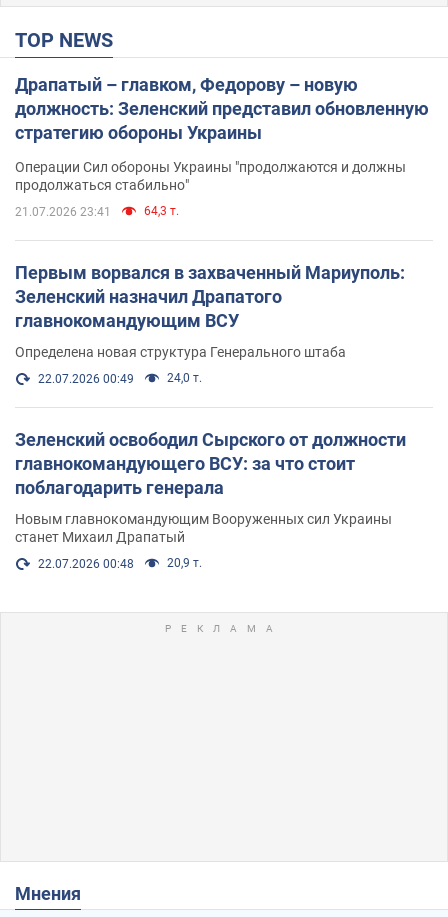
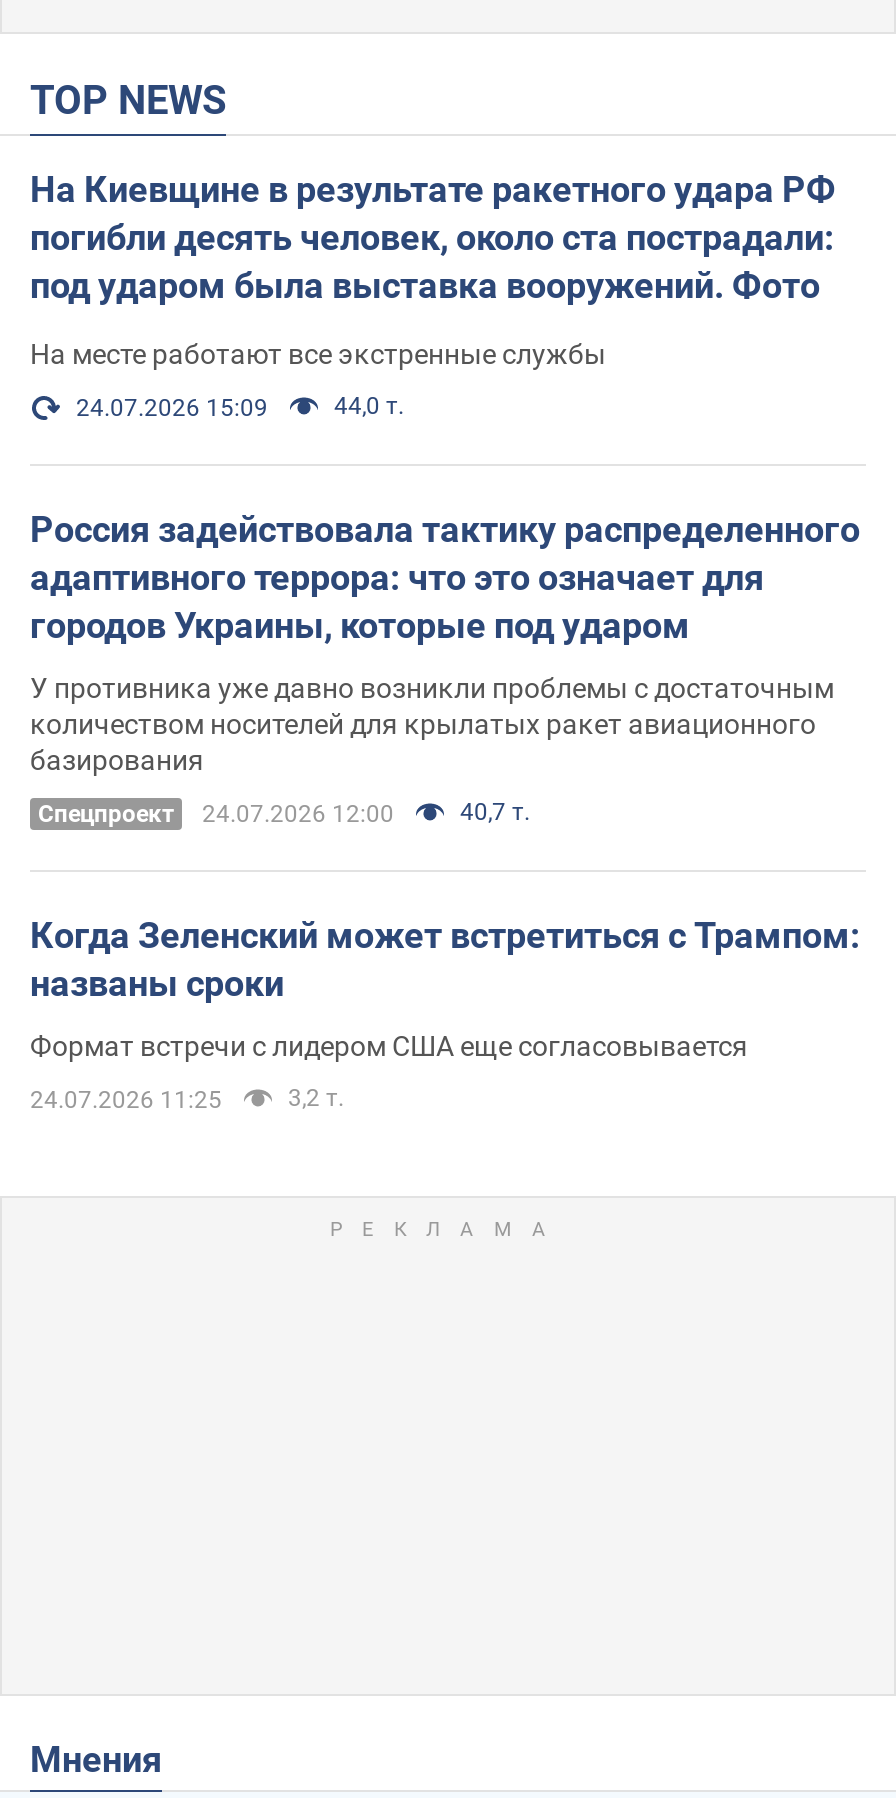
[15,74,429,143] Драпатый – главком, Федорову – новую | должность: Зеленский представил обновленную | стратегию обороны Украины -> [30,167,836,305] На Киевщине в результате ракетного удара РФ | погибли десять человек, около ста пострадали: | под ударом была выставка вооружений. Фото
[15,159,406,193] Операции Сил обороны Украины "продолжаются и должны | продолжаться стабильно" -> [30,337,606,369] На месте работают все экстренные службы
[15,204,179,219] 21.07.2026 23:41 | 64,3 т. -> [76,391,404,421] 24.07.2026 15:09 | 44,0 т.
[15,262,405,331] Первым ворвался в захваченный Мариуполь: | Зеленский назначил Драпатого | главнокомандующим ВСУ -> [30,507,860,645] Россия задействовала тактику распределенного | адаптивного террора: что это означает для | городов Украины, которые под ударом
[15,344,346,360] Определена новая структура Генерального штаба -> [30,671,834,775] У противника уже давно возникли проблемы с достаточным | количеством носителей для крылатых ракет авиационного | базирования
[38,371,202,386] 22.07.2026 00:49 | 24,0 т. -> [38,797,530,827] Спецпроект | 24.07.2026 12:00 | 40,7 т.
[15,429,406,498] Зеленский освободил Сырского от должности | главнокомандующего ВСУ: за что стоит | поблагодарить генерала -> [30,913,860,1003] Когда Зеленский может встретиться с Трампом: | названы сроки
[15,511,392,545] Новым главнокомандующим Вооруженных сил Украины | станет Михаил Драпатый -> [30,1029,748,1061] Формат встречи с лидером США еще согласовывается
[38,556,202,571] 22.07.2026 00:48 | 20,9 т. -> [30,1083,344,1113] 24.07.2026 11:25 | 3,2 т.

